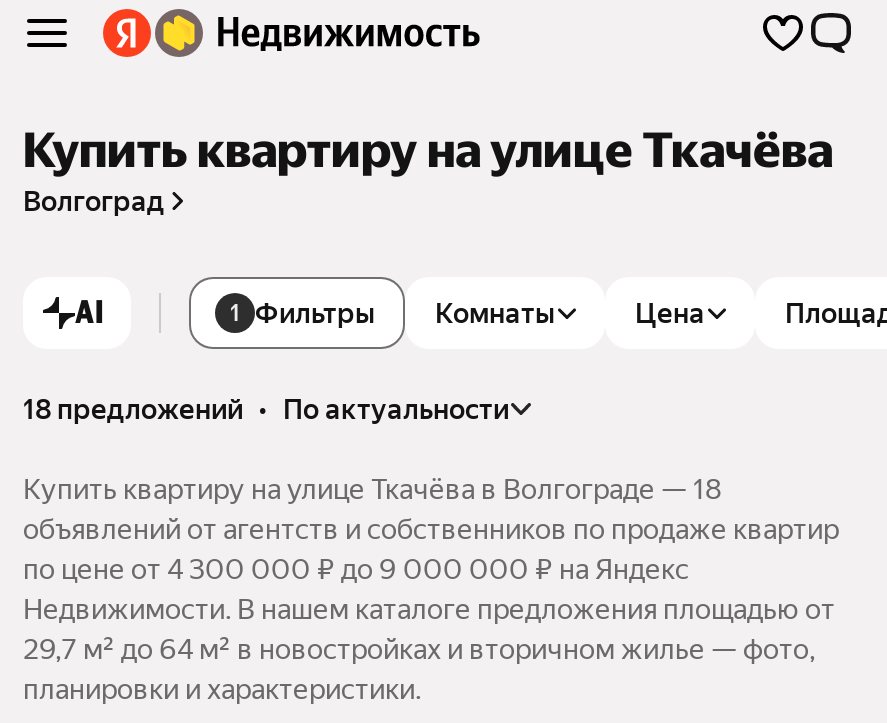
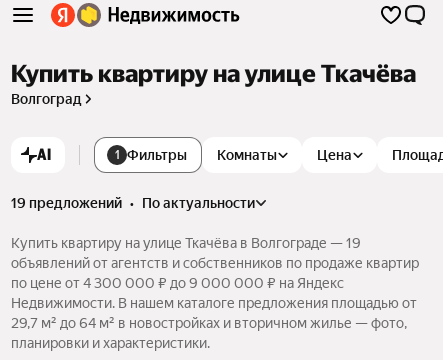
[23,393,509,425] 18 предложений • по актуальности -> [11,195,255,211] 19 предложений • по актуальности
[23,473,721,505] Купить квартиру на улице Ткачёва в Волгограде — 18 -> [11,235,361,251] Купить квартиру на улице Ткачёва в Волгограде — 19

